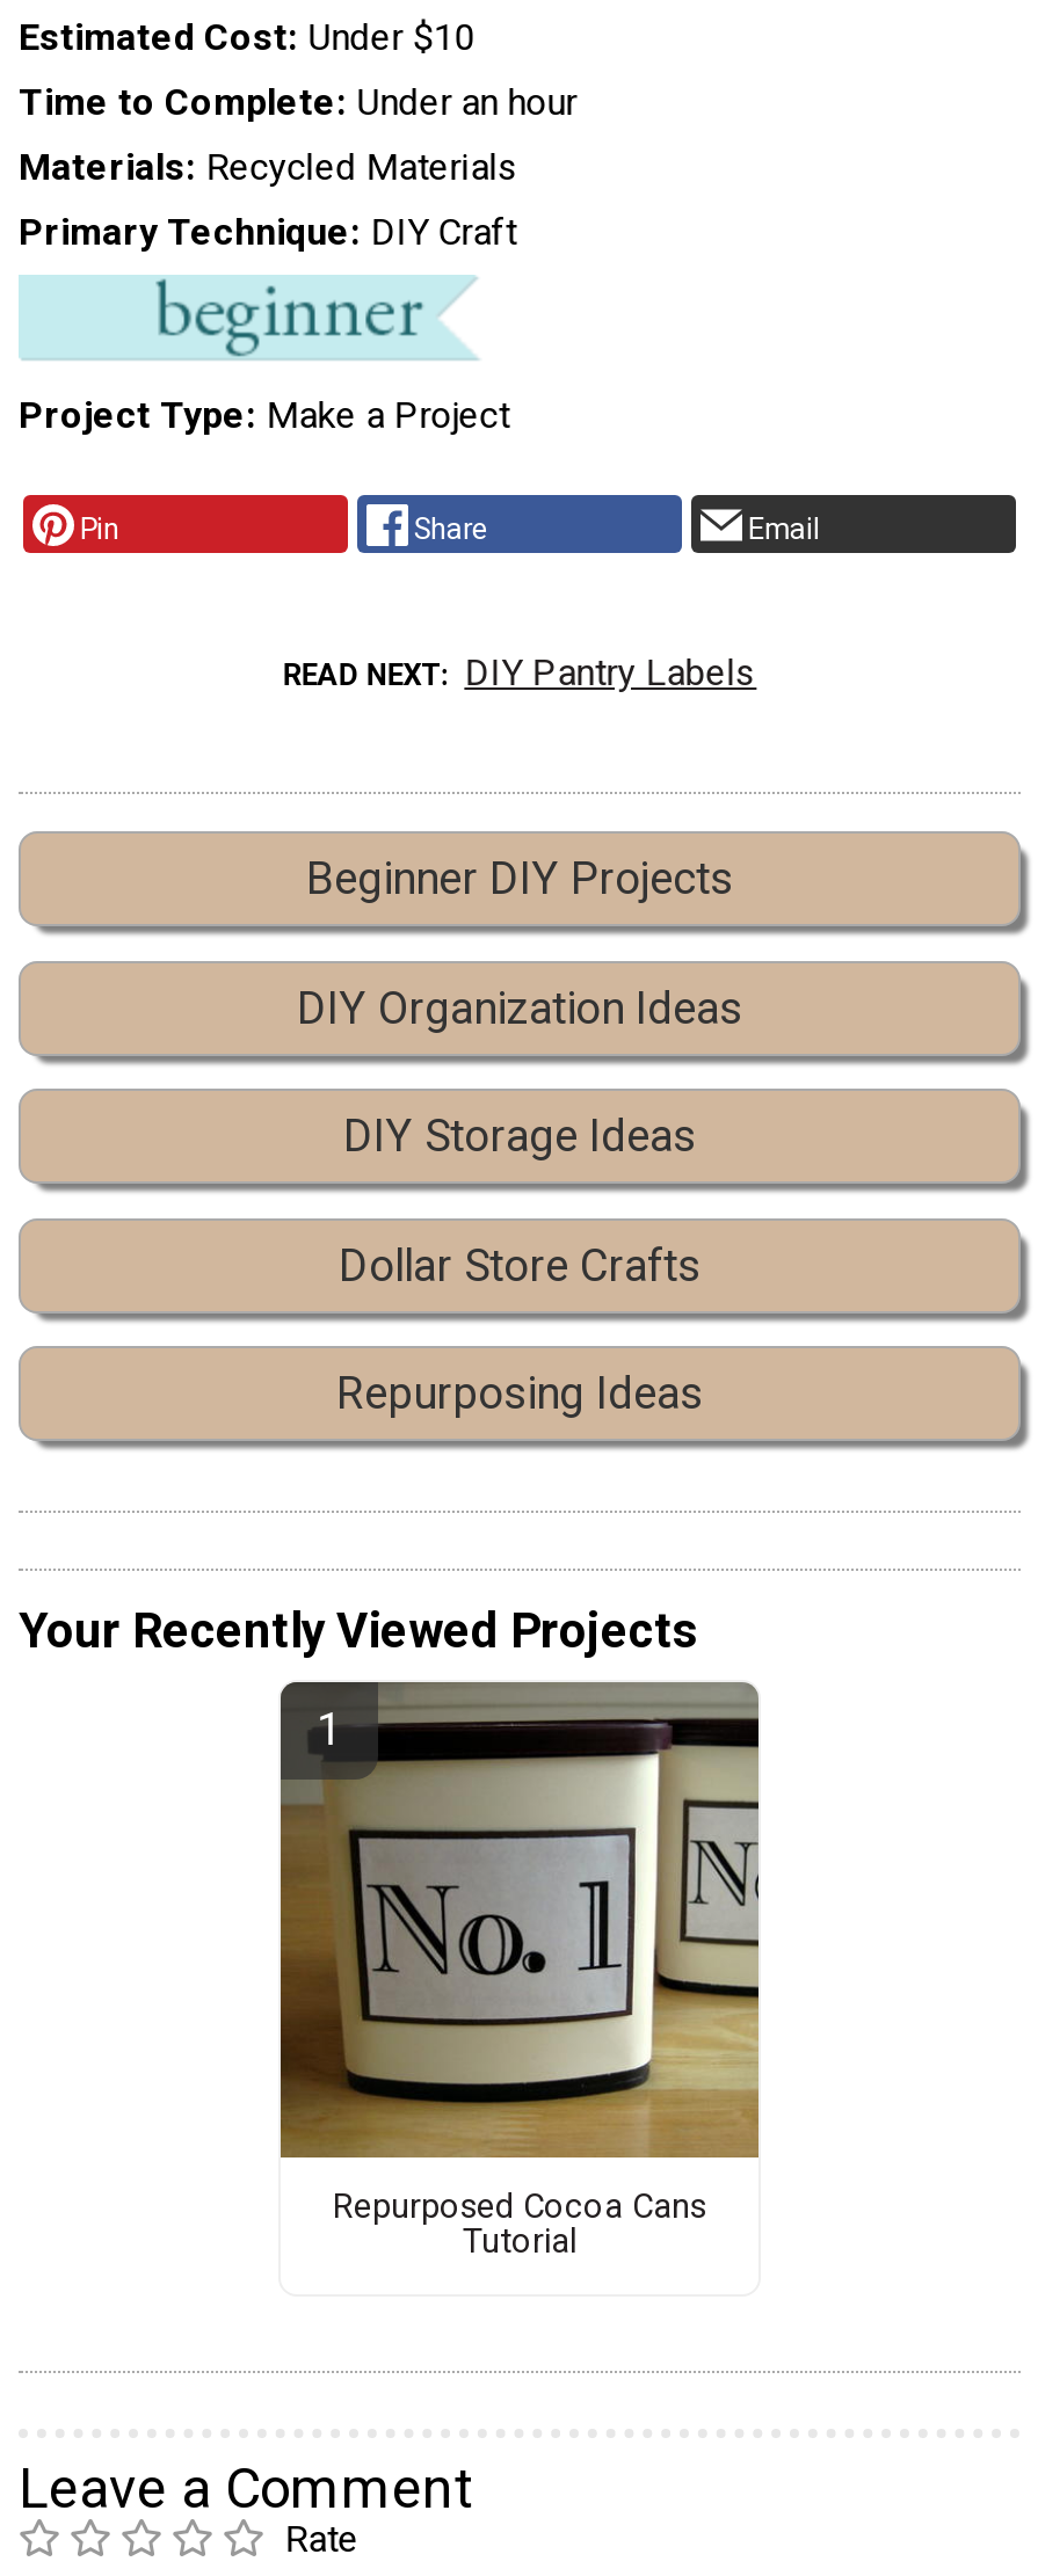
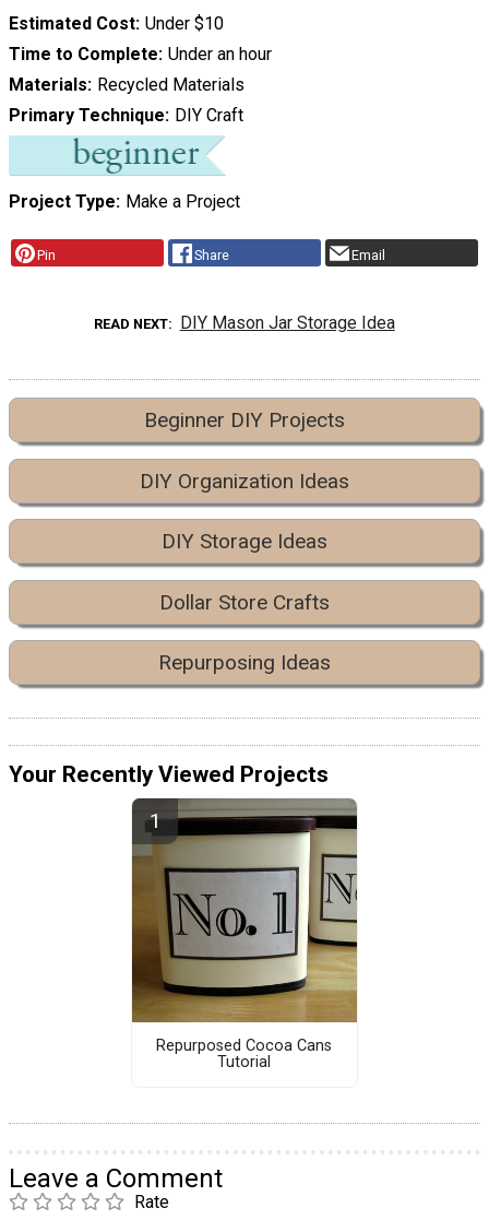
[464,651,757,695] DIY Pantry Labels -> [180,313,395,334] DIY Mason Jar Storage Idea

